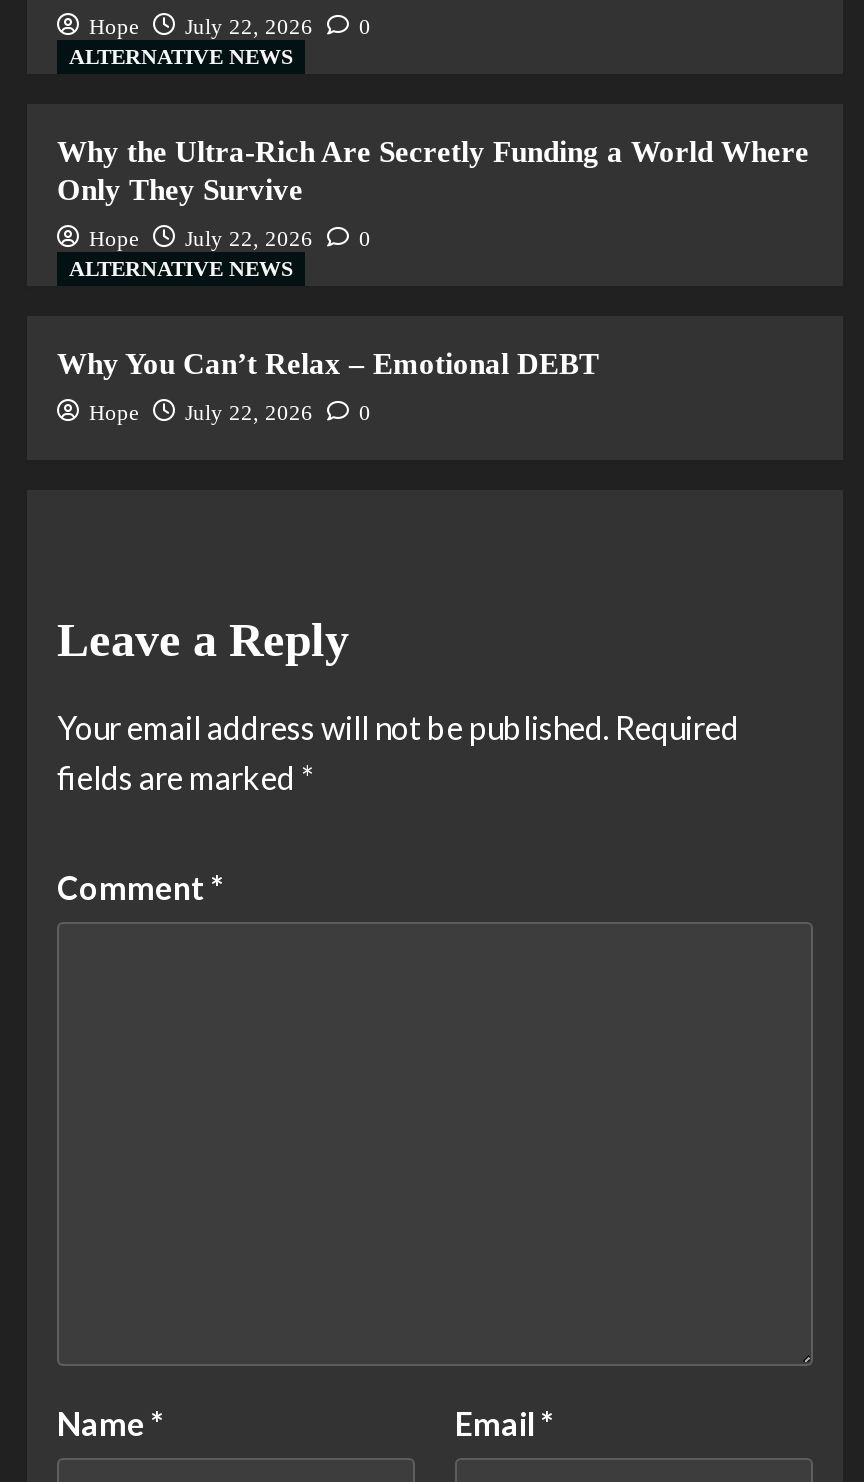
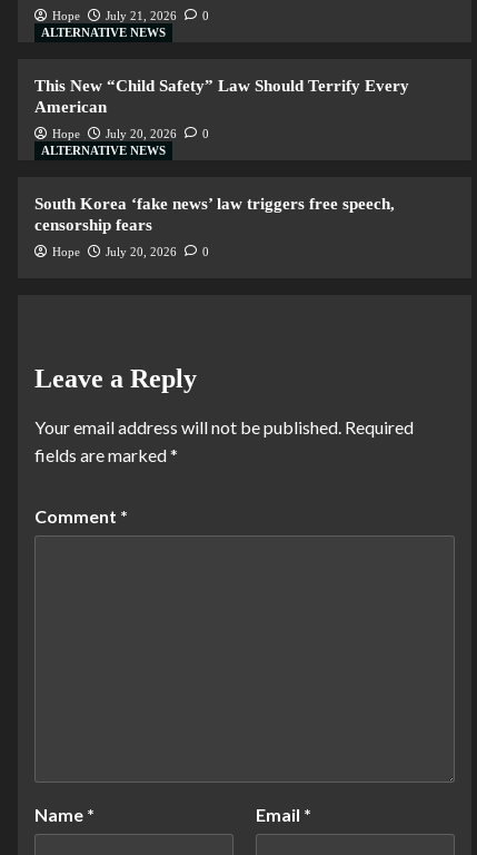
[89,15,371,39] Hope July 22, 2026 0 -> [52,9,209,23] Hope July 21, 2026 0
[57,137,809,207] Why the Ultra-Rich Are Secretly Funding a World Where | Only They Survive -> [34,77,409,116] This New “Child Safety” Law Should Terrify Every | American
[89,227,371,251] Hope July 22, 2026 0 -> [52,127,209,141] Hope July 20, 2026 0
[57,349,599,381] Why You Can’t Relax – Emotional DEBT -> [34,195,395,234] South Korea ‘fake news’ law triggers free speech, | censorship fears
[89,401,371,425] Hope July 22, 2026 0 -> [52,245,209,259] Hope July 20, 2026 0

